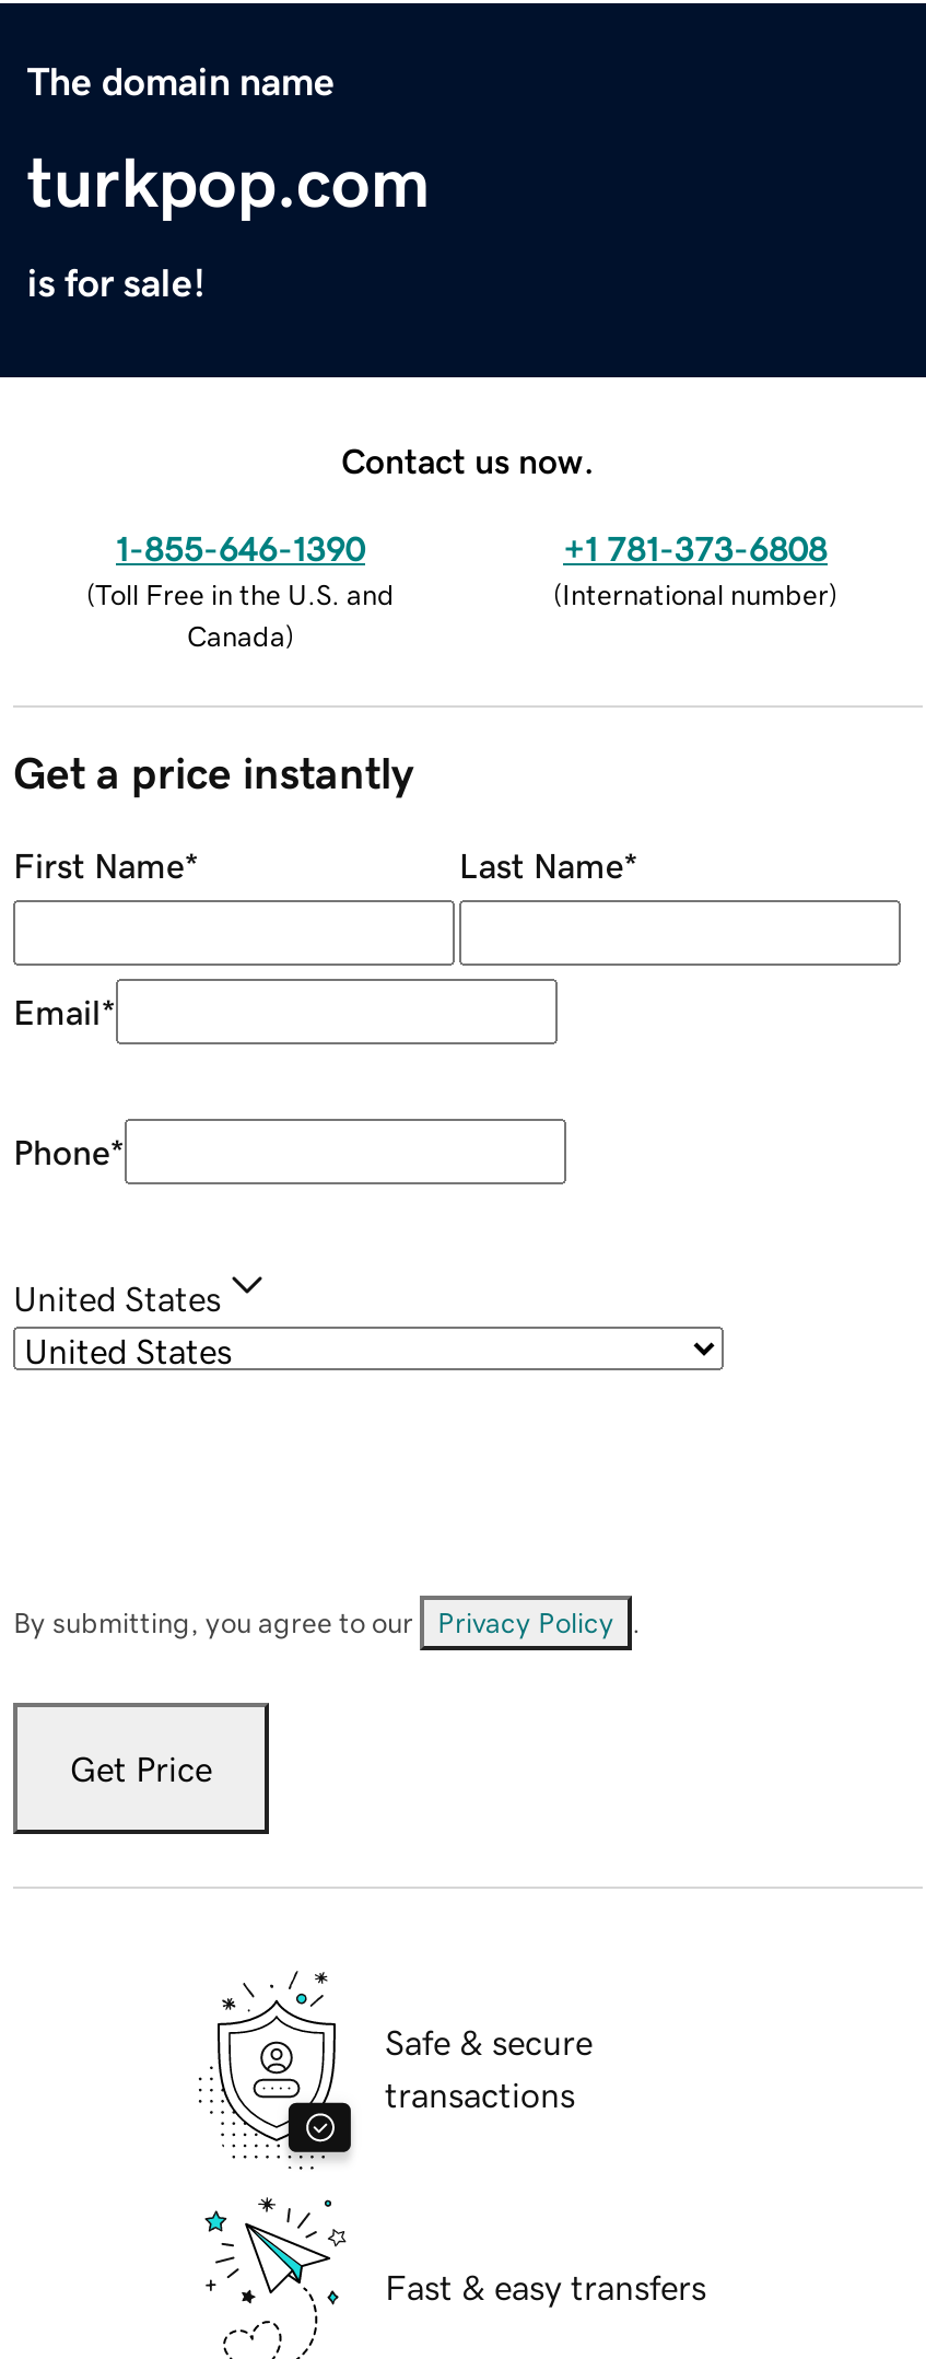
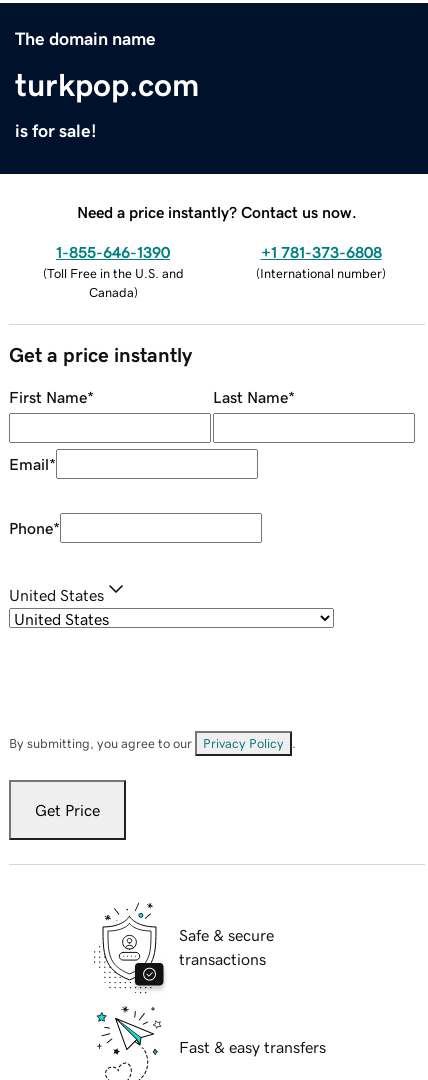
[341,442,595,477] Contact us now. -> [77,204,357,220] Need a price instantly? Contact us now.

